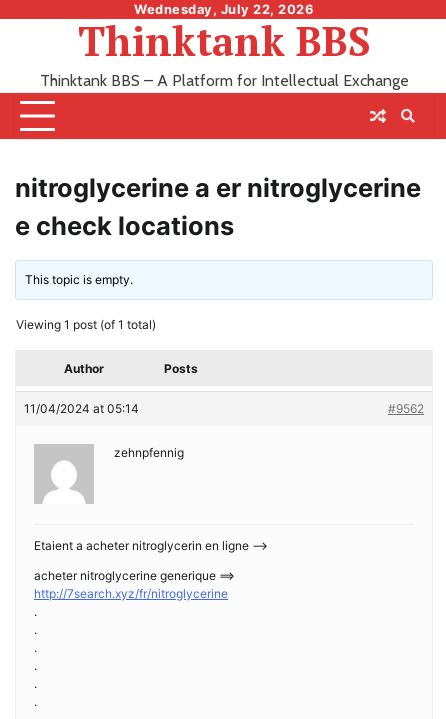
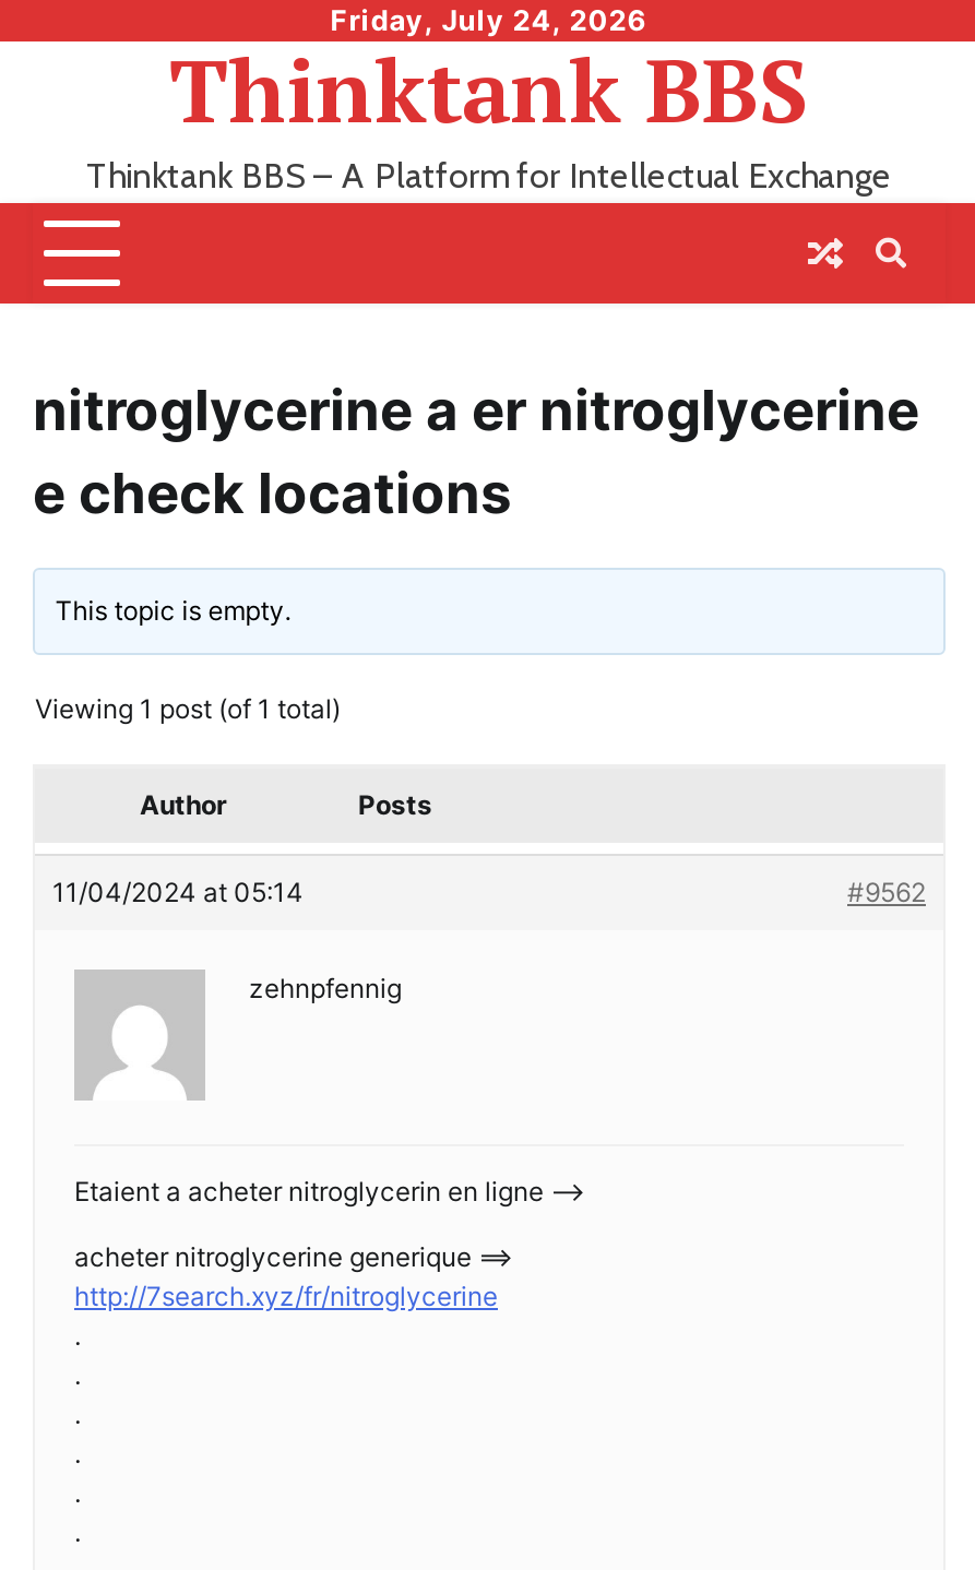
[134,1,314,17] Wednesday, July 22, 2026 -> [330,2,648,37] Friday, July 24, 2026

